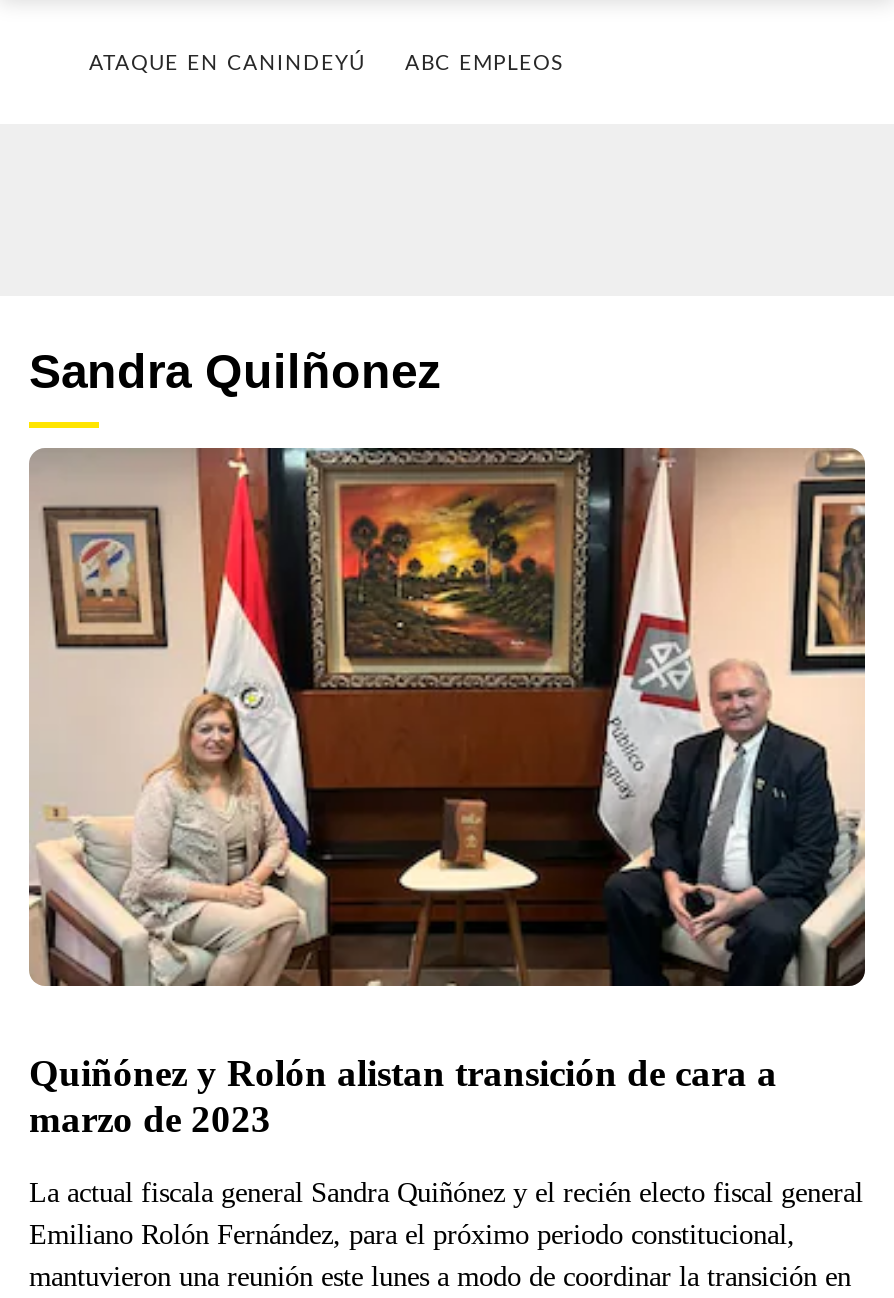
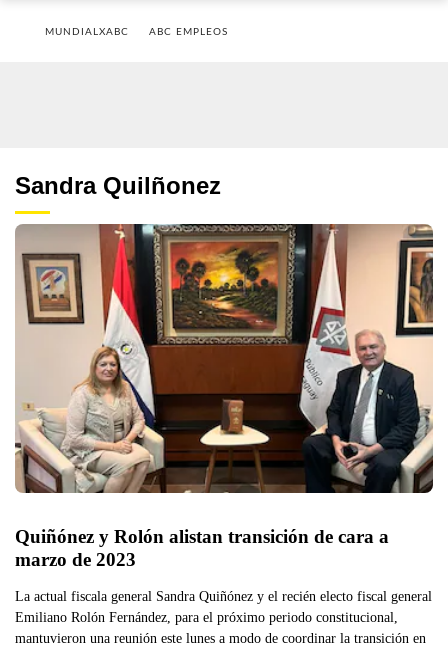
[89,54,365,74] ATAQUE EN CANINDEYÚ -> [45,27,129,37] MUNDIALXABC

